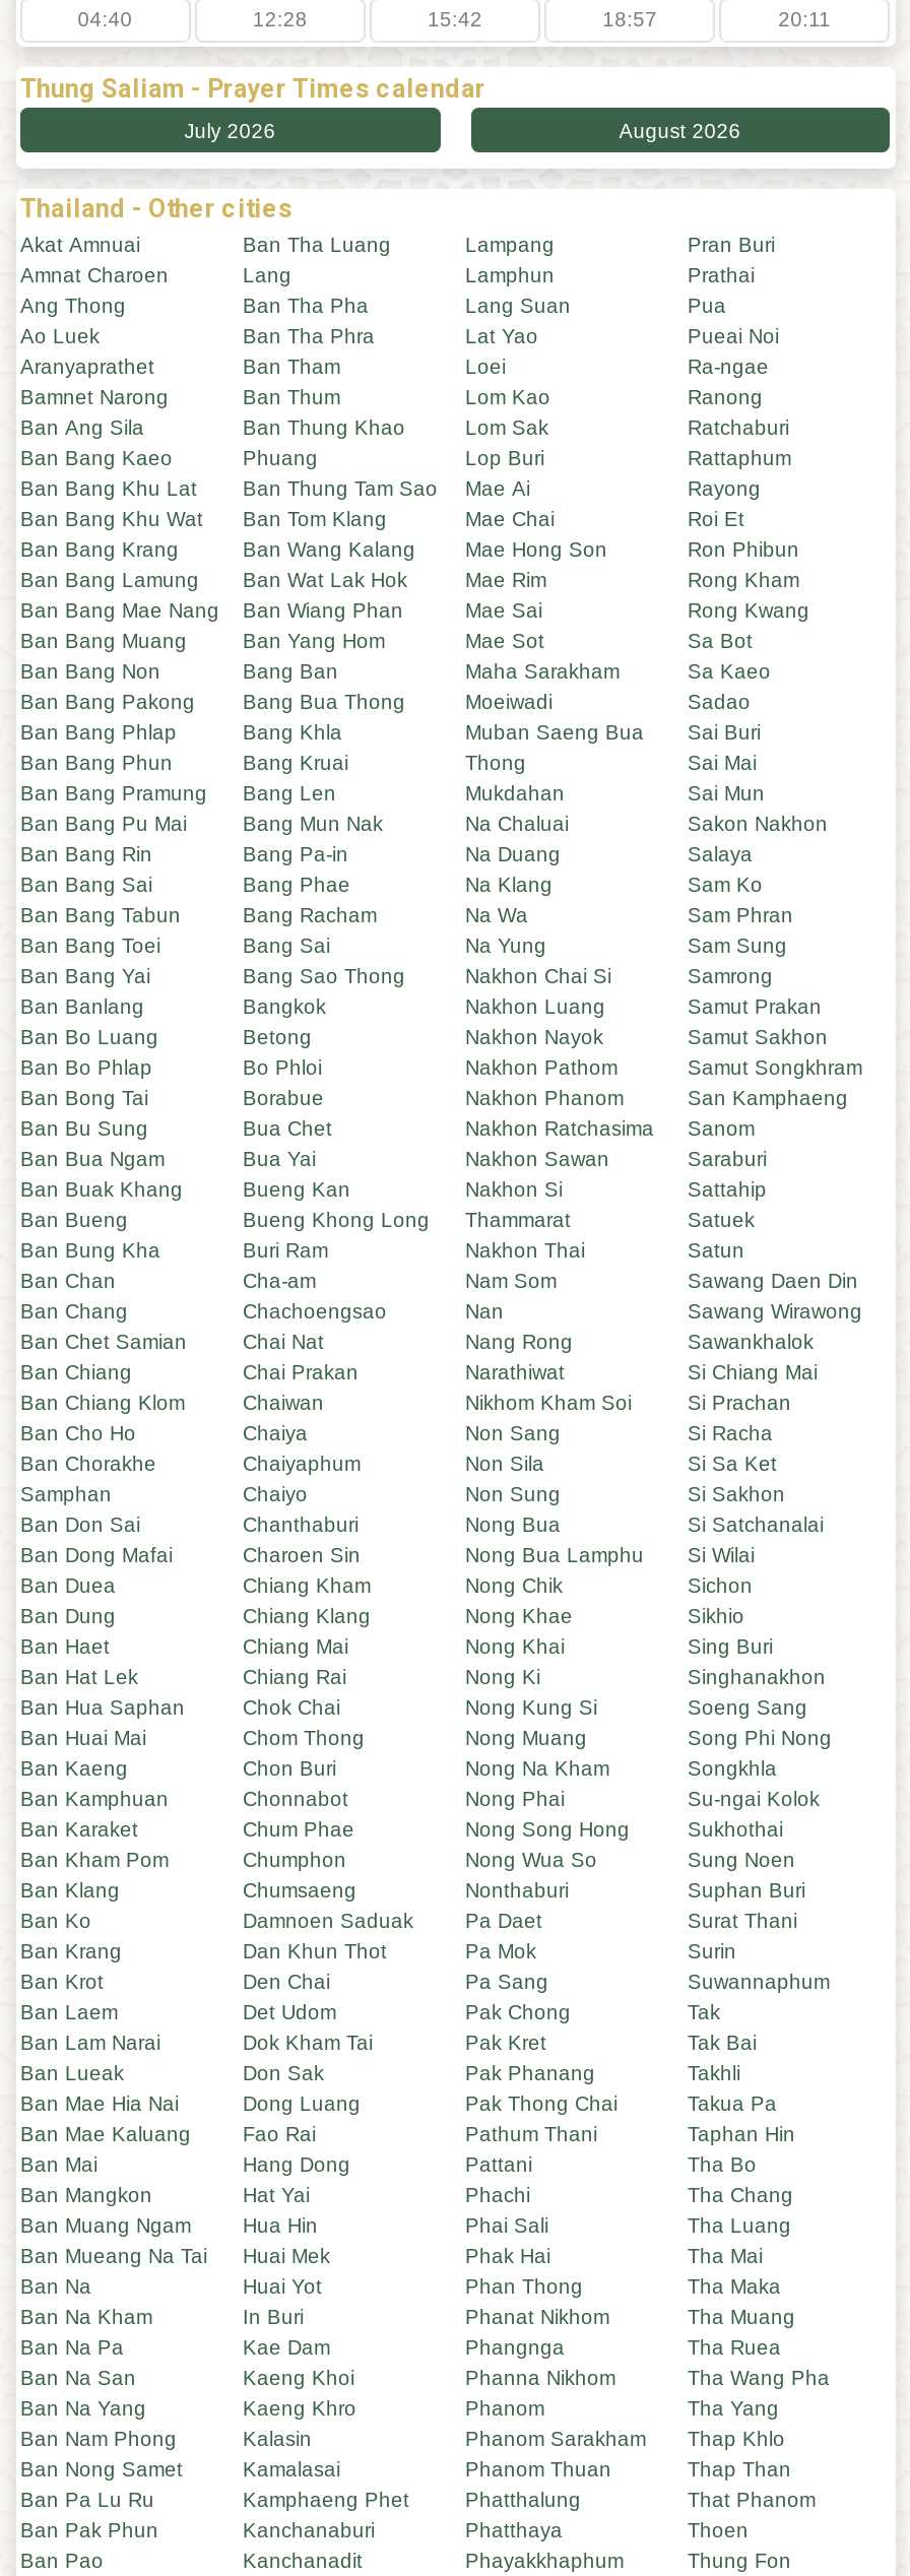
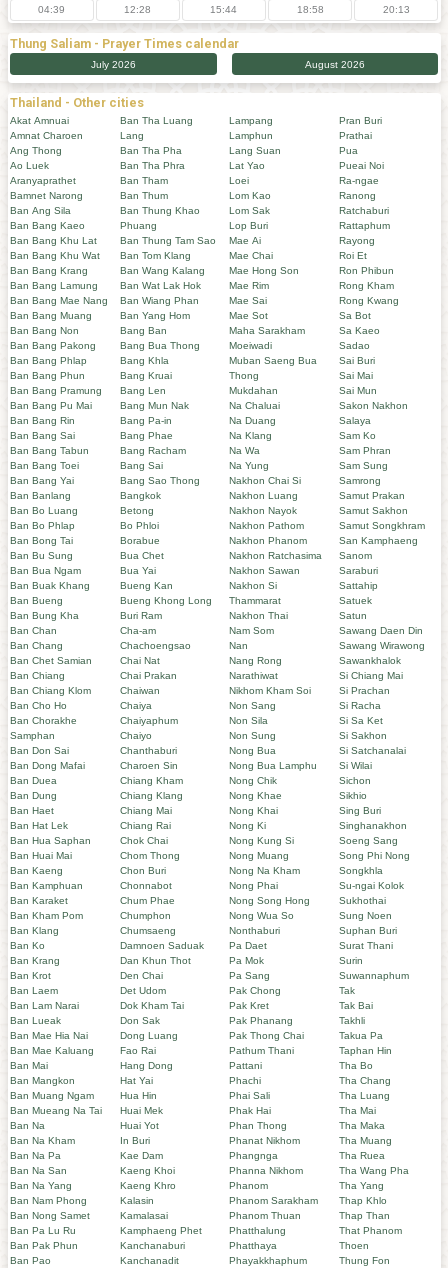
[78,8,133,30] 04:40 -> [38,4,65,15] 04:39
[428,8,482,30] 15:42 -> [210,4,237,15] 15:44
[602,8,657,30] 18:57 -> [297,4,324,15] 18:58
[778,8,831,30] 20:11 -> [383,4,410,15] 20:13

